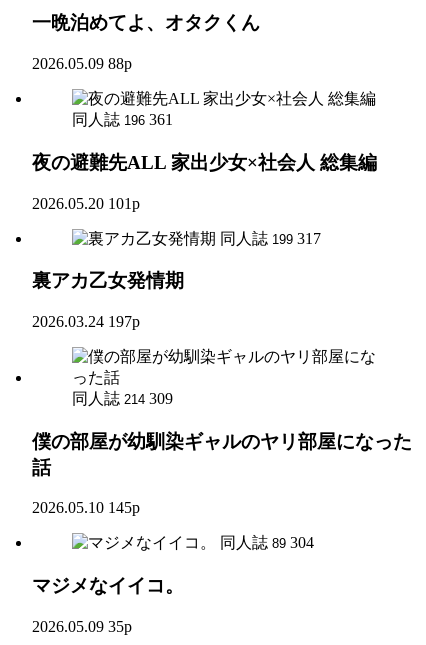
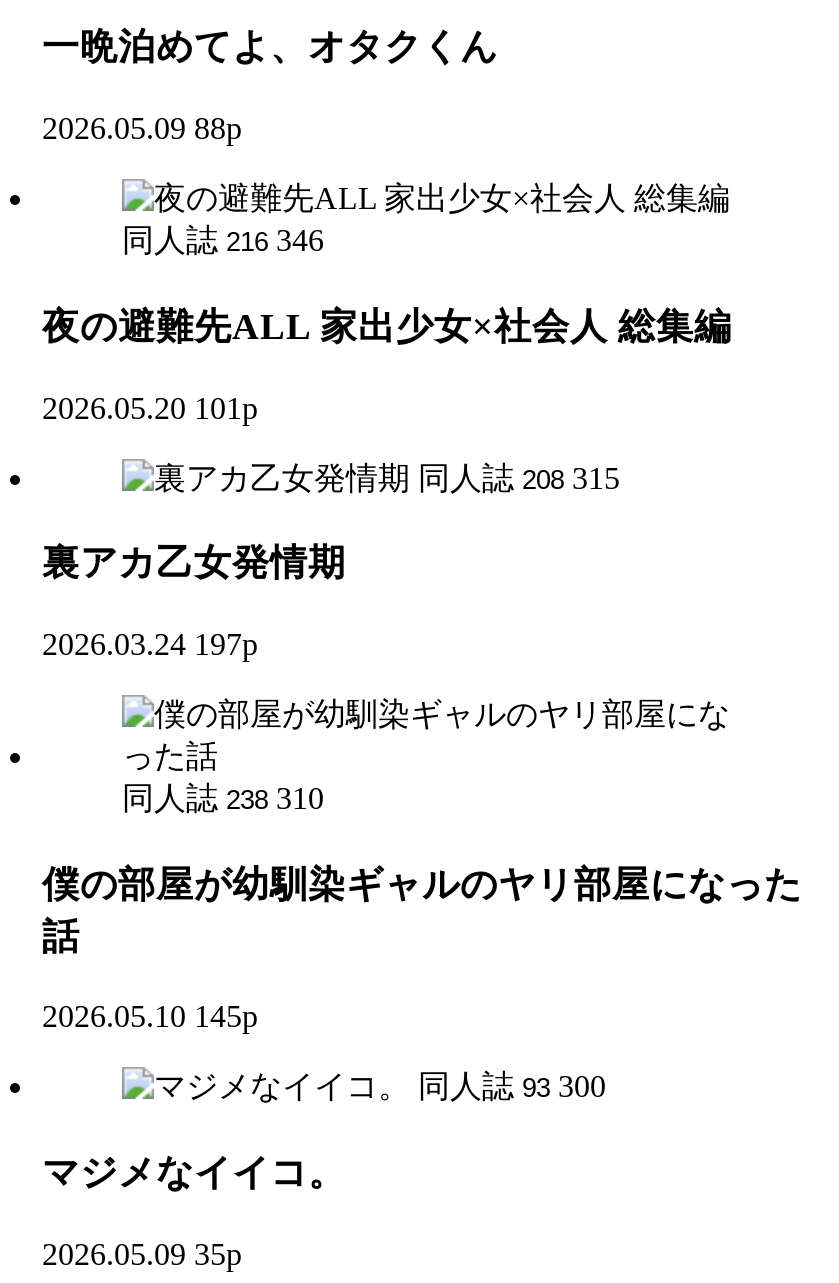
[72,111,173,128] 同人誌 196 361 -> [122,223,324,257] 同人誌 216 346
[220,229,321,246] 同人誌 199 317 -> [418,460,620,494] 同人誌 208 315
[72,390,173,407] 同人誌 214 309 -> [122,781,324,815] 同人誌 238 310
[220,534,314,551] 同人誌 89 304 -> [418,1070,606,1104] 同人誌 93 300

